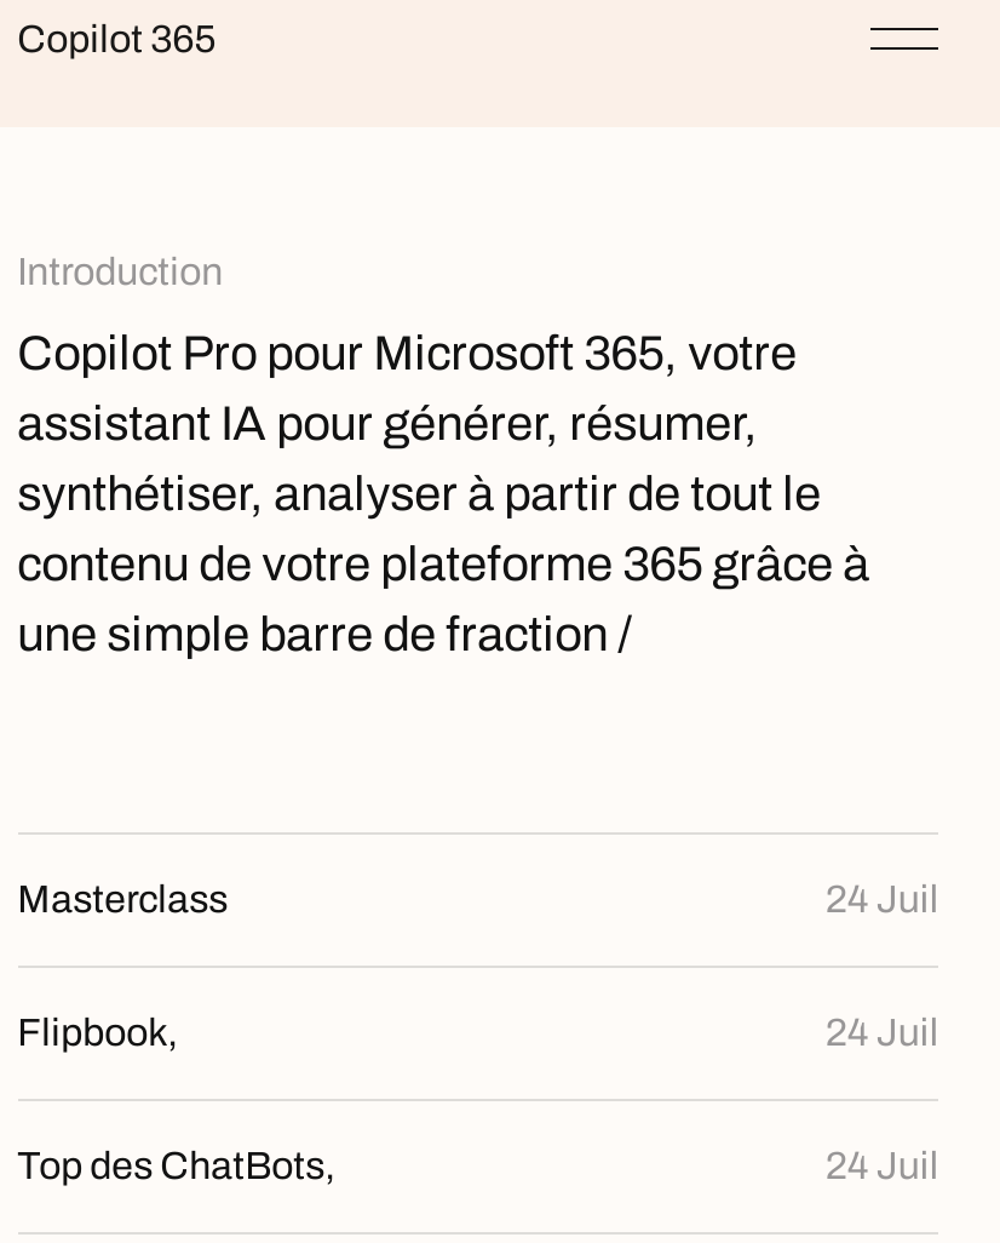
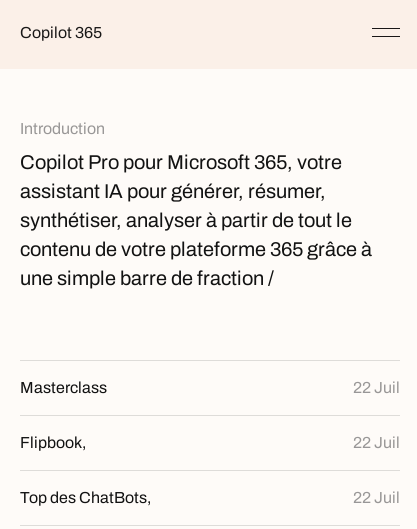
[825,878,939,920] 24 Juil -> [353,379,400,396] 22 Juil
[825,1012,939,1053] 24 Juil -> [353,434,400,451] 22 Juil
[825,1145,939,1186] 24 Juil -> [353,489,400,506] 22 Juil

